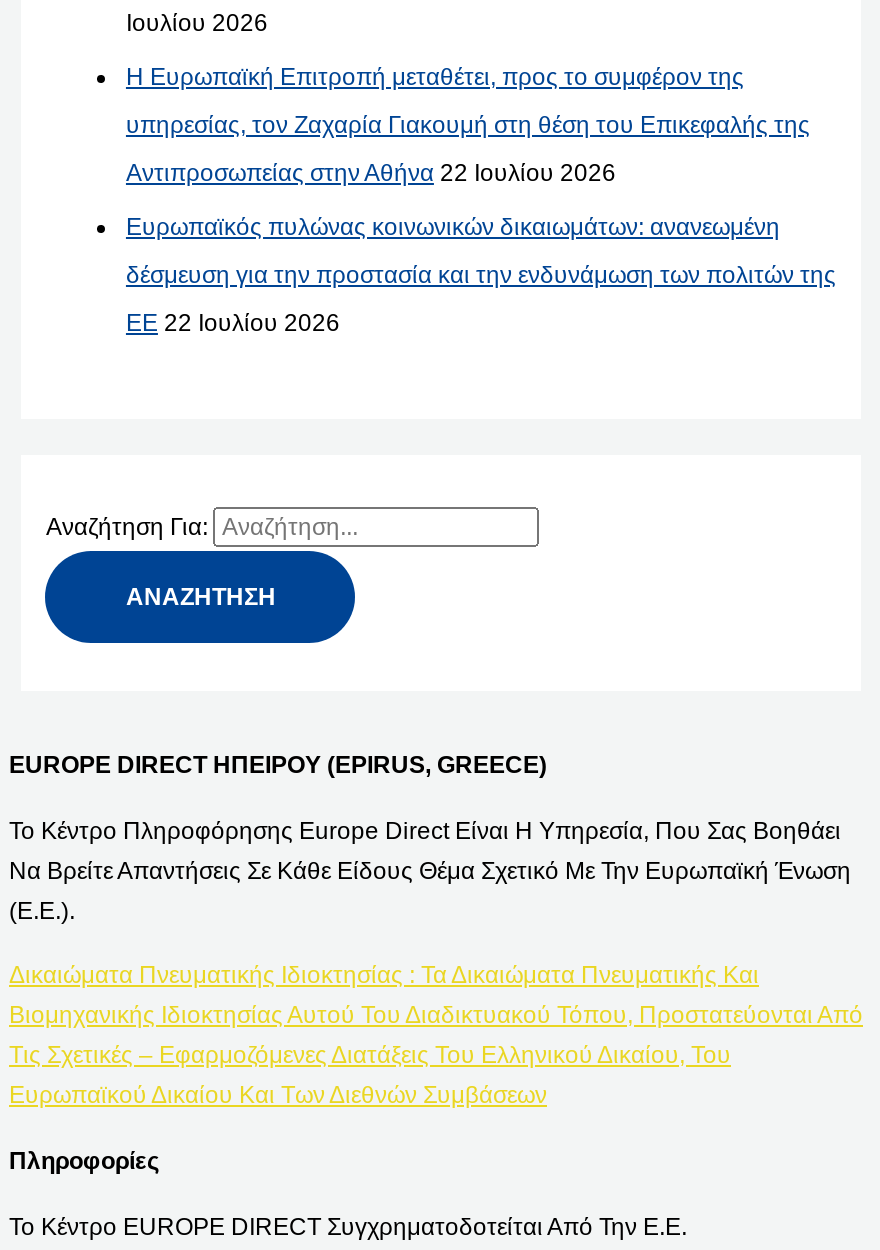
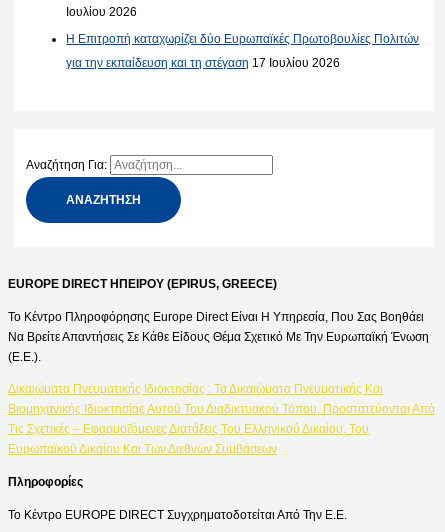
[126,63,836,337] Η Ευρωπαϊκή Επιτροπή μεταθέτει, προς το συμφέρον της | υπηρεσίας, τον Ζαχαρία Γιακουμή στη θέση του Επικεφαλής της | Αντιπροσωπείας στην Αθήνα 22 Ιουλίου 2026 | Ευρωπαϊκός πυλώνας κοινωνικών δικαιωμάτων: ανανεωμένη | δέσμευση για την προστασία και την ενδυνάμωση των πολιτών της | ΕΕ 22 Ιουλίου 2026 -> [66,32,419,70] Η Επιτροπή καταχωρίζει δύο Ευρωπαϊκές Πρωτοβουλίες Πολιτών | για την εκπαίδευση και τη στέγαση 17 Ιουλίου 2026

